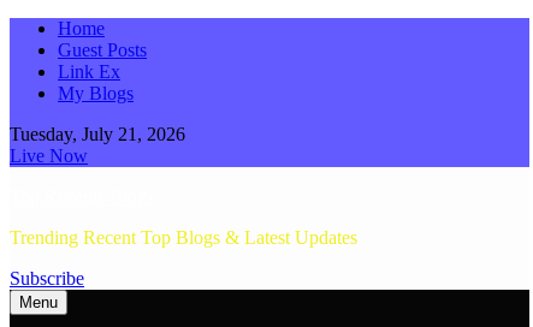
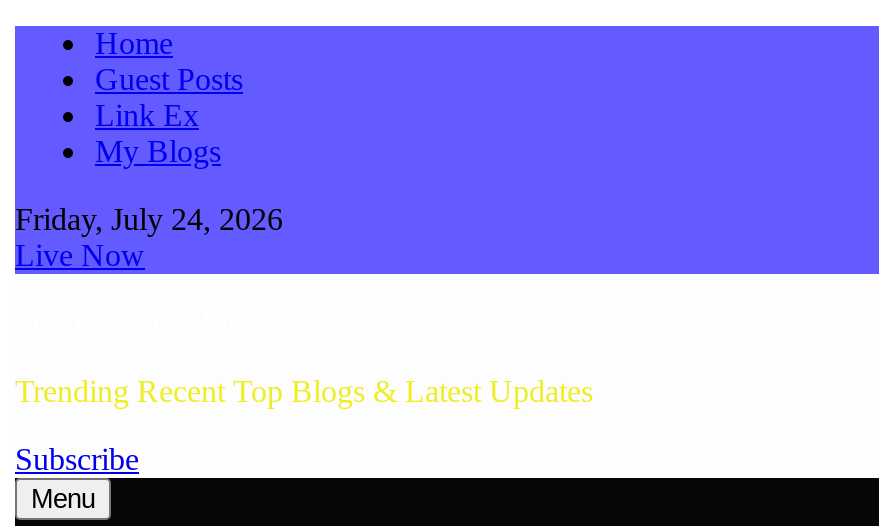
[10,124,185,144] Tuesday, July 21, 2026 -> [15,202,283,236] Friday, July 24, 2026

